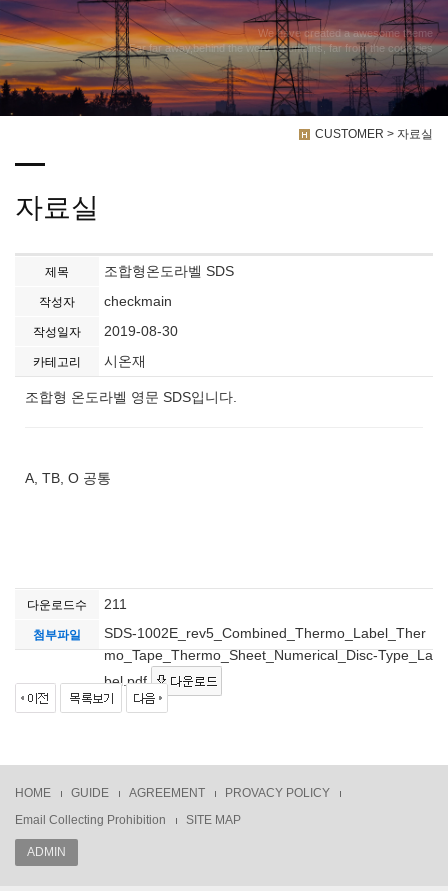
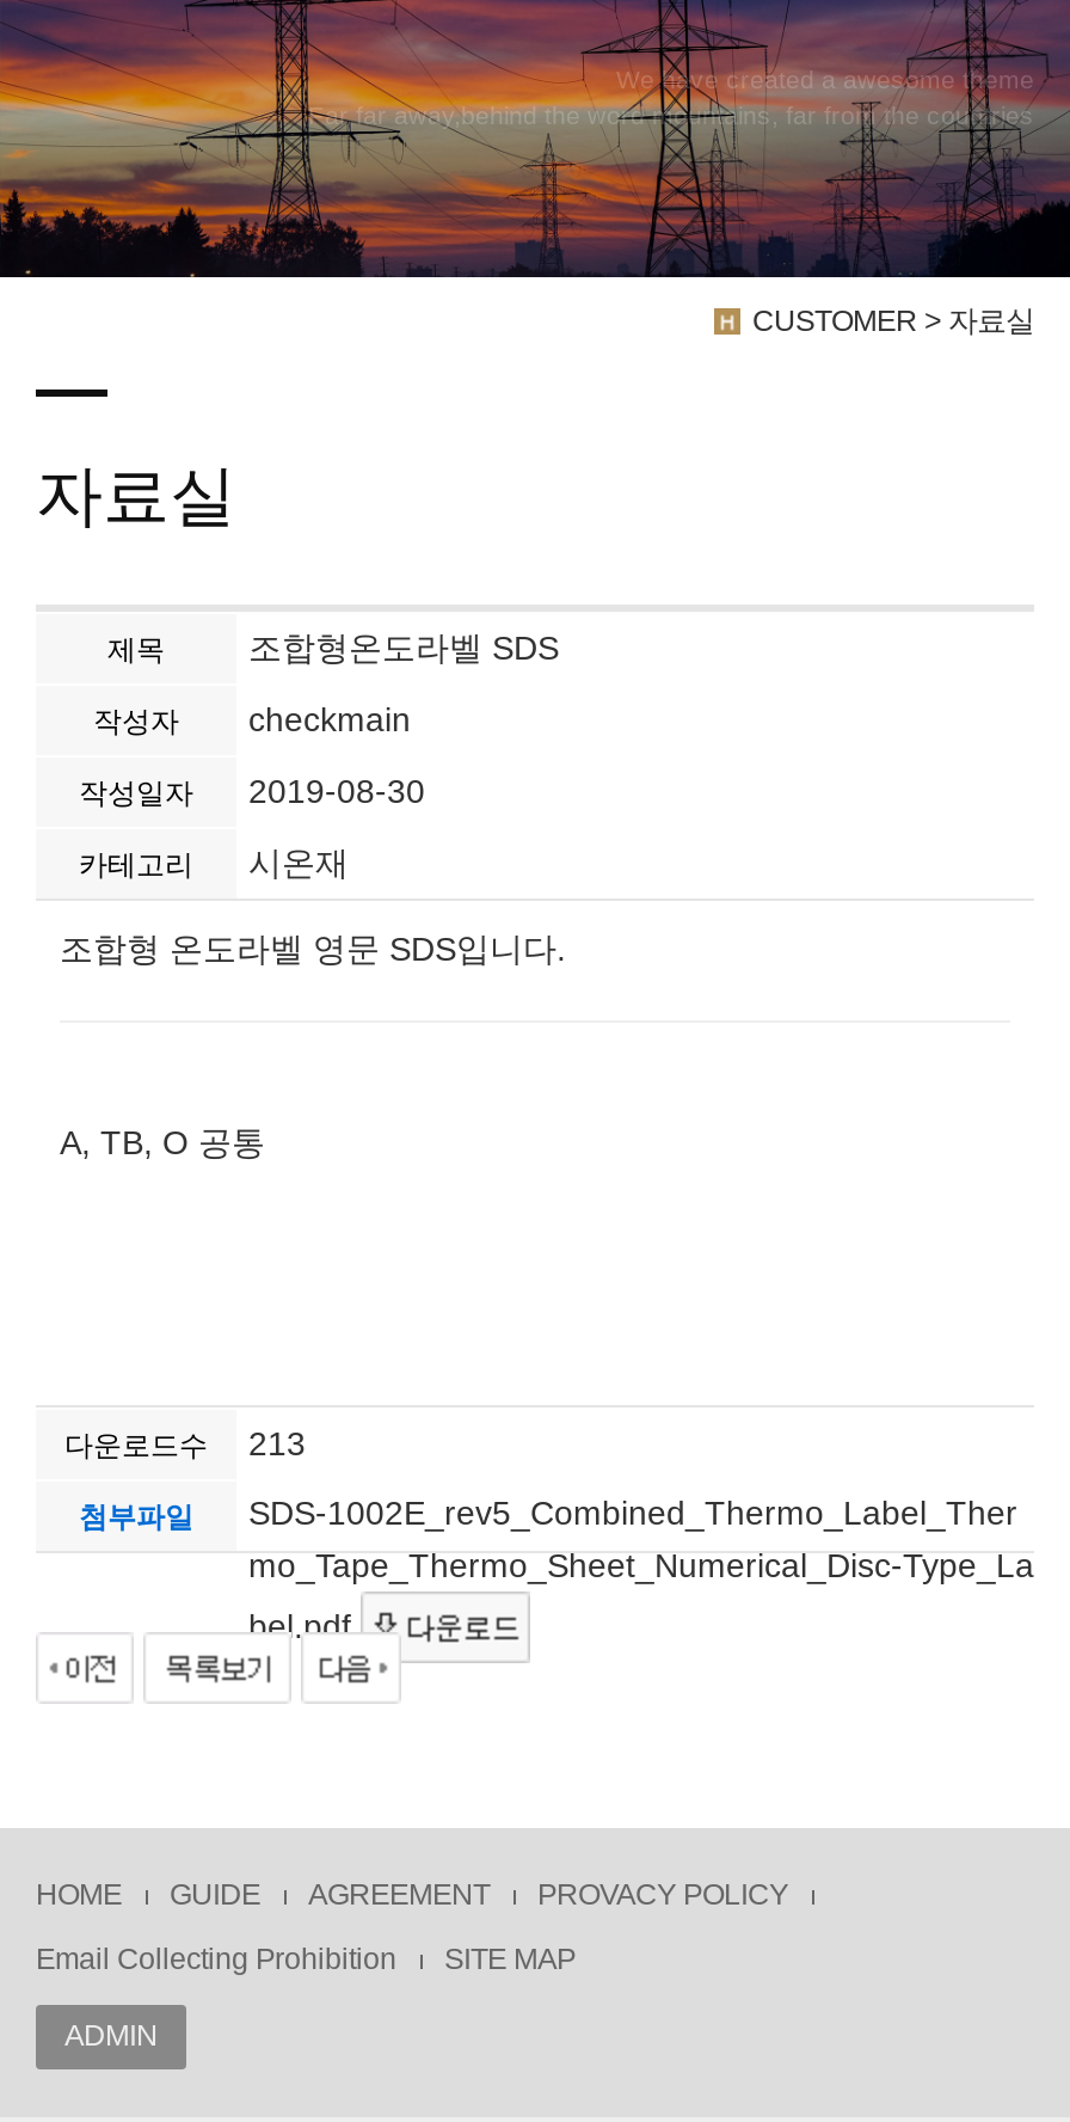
[27,596,127,612] 다운로드수 211 -> [64,1425,306,1463] 다운로드수 213

